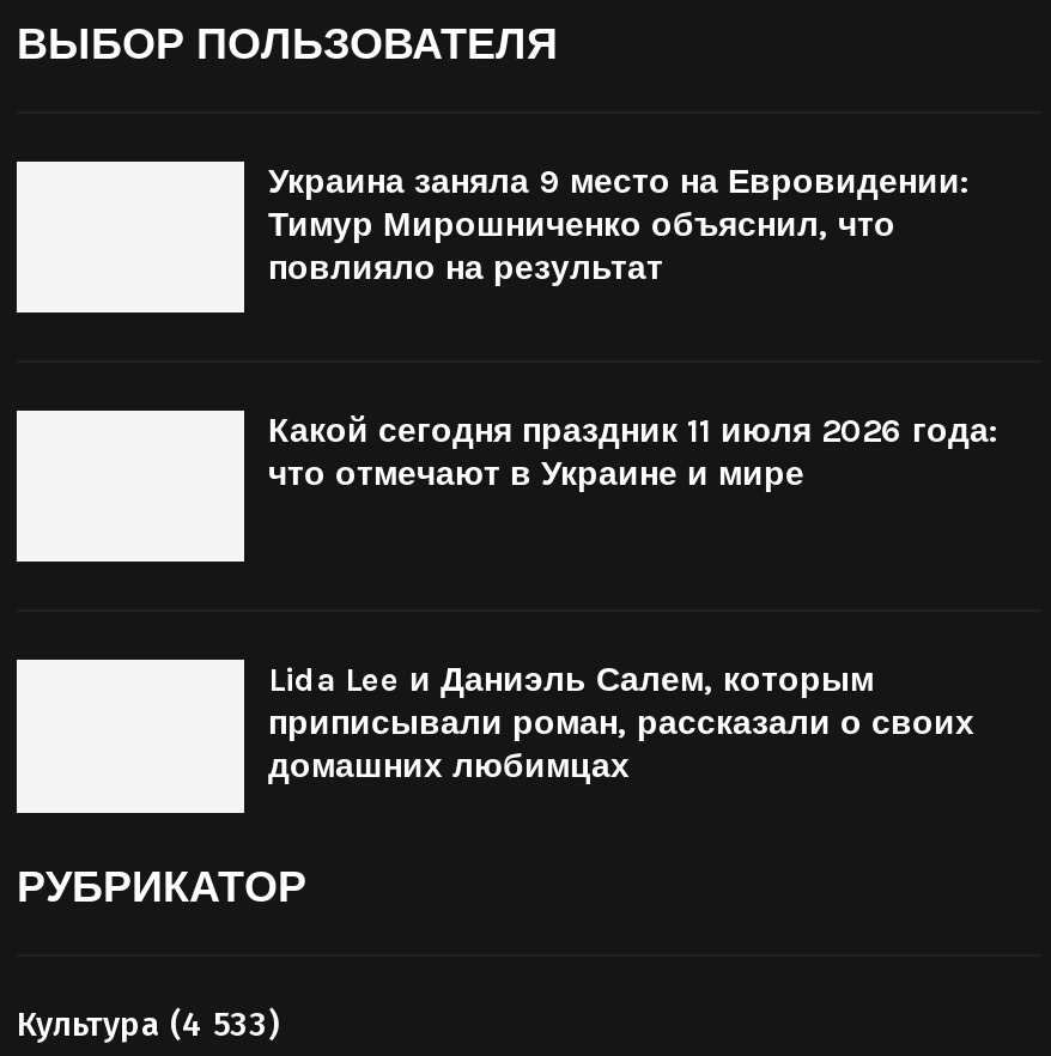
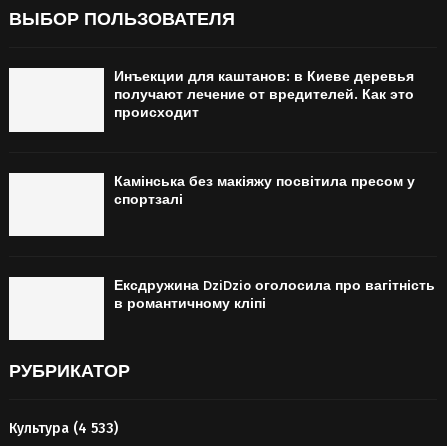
[268,161,970,288] Украина заняла 9 место на Евровидении: | Тимур Мирошниченко объяснил, что | повлияло на результат -> [114,68,414,121] Инъекции для каштанов: в Киеве деревья | получают лечение от вредителей. Как это | происходит
[268,411,998,495] Какой сегодня праздник 11 июля 2026 года: | что отмечают в Украине и мире -> [114,173,415,208] Камінська без макіяжу посвітила пресом у | спортзалі
[268,661,974,788] Lida Lee и Даниэль Салем, которым | приписывали роман, рассказали о своих | домашних любимцах -> [114,277,435,312] Ексдружина DziDzio оголосила про вагітність | в романтичному кліпі

